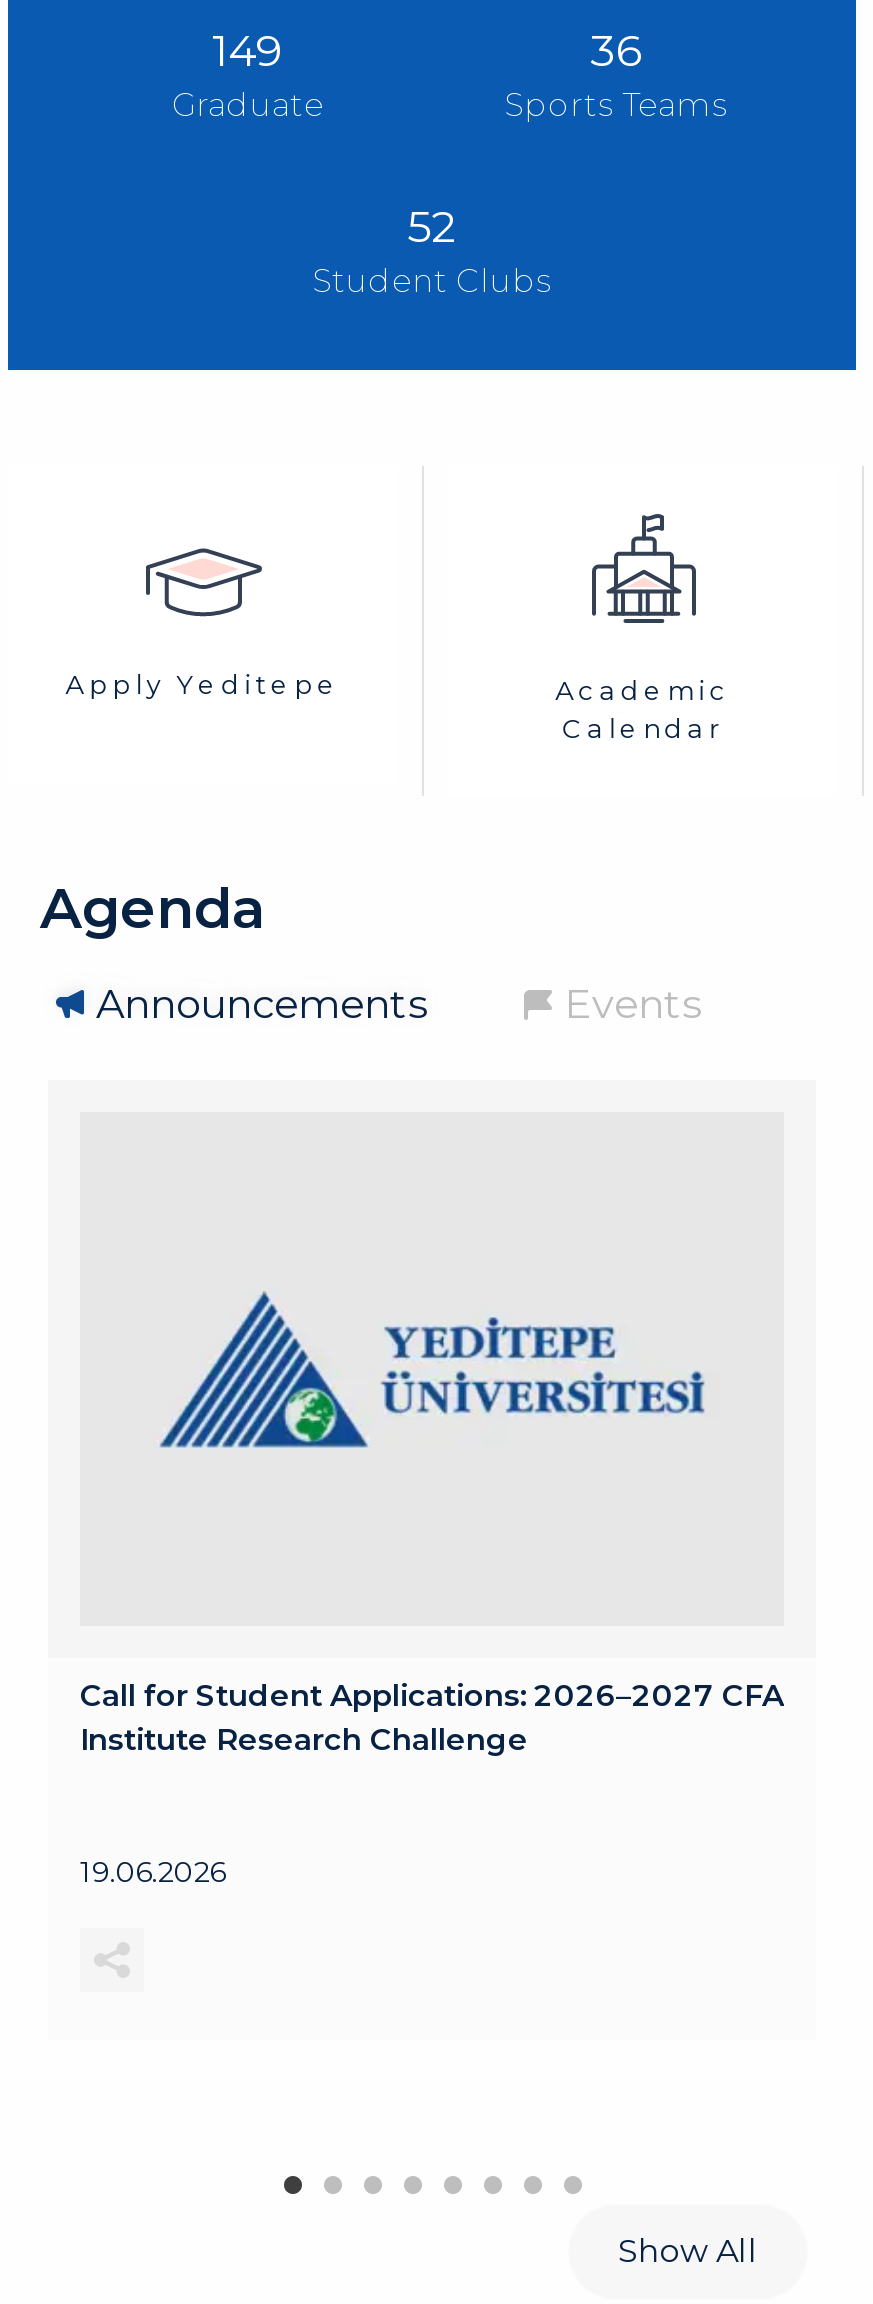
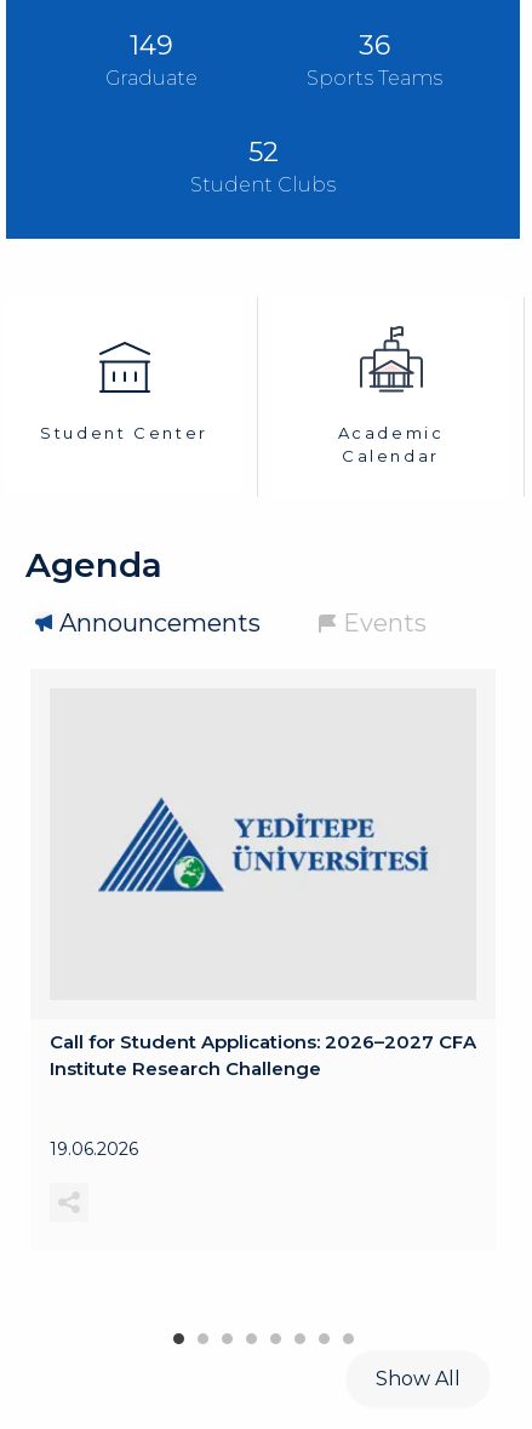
[66,540,340,700] [image] | Apply Yeditepe -> [40,341,208,443] [image] | Student Center

